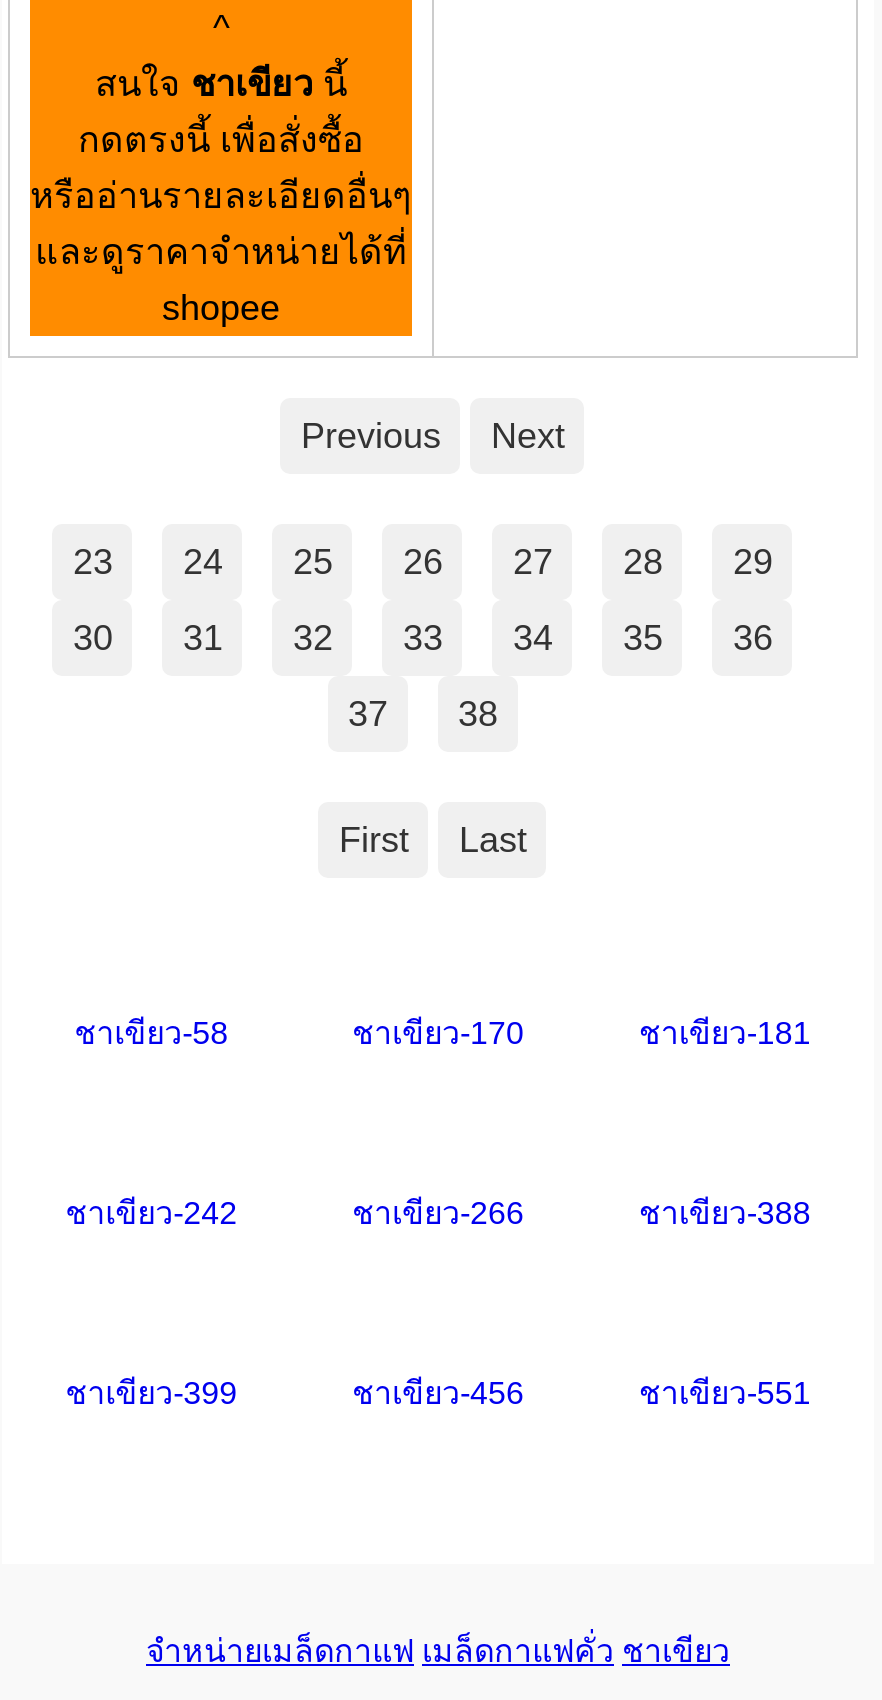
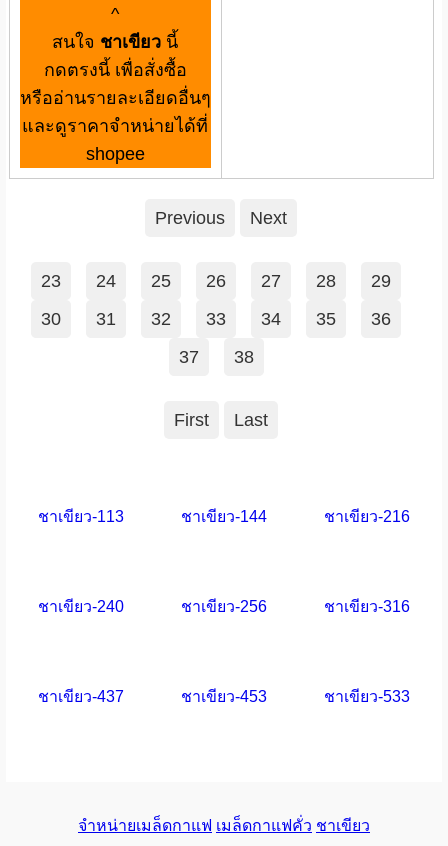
[74,1016,228,1050] ชาเขียว-58 -> [38,508,124,525] ชาเขียว-113
[352,1016,524,1050] ชาเขียว-170 -> [181,508,267,525] ชาเขียว-144
[639,1016,811,1050] ชาเขียว-181 -> [324,508,410,525] ชาเขียว-216
[65,1196,237,1230] ชาเขียว-242 -> [38,598,124,615] ชาเขียว-240
[352,1196,524,1230] ชาเขียว-266 -> [181,598,267,615] ชาเขียว-256
[639,1196,811,1230] ชาเขียว-388 -> [324,598,410,615] ชาเขียว-316
[65,1376,237,1410] ชาเขียว-399 -> [38,688,124,705] ชาเขียว-437
[352,1376,524,1410] ชาเขียว-456 -> [181,688,267,705] ชาเขียว-453
[639,1376,811,1410] ชาเขียว-551 -> [324,688,410,705] ชาเขียว-533

